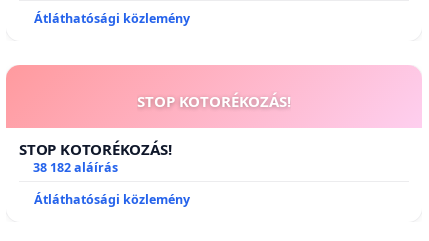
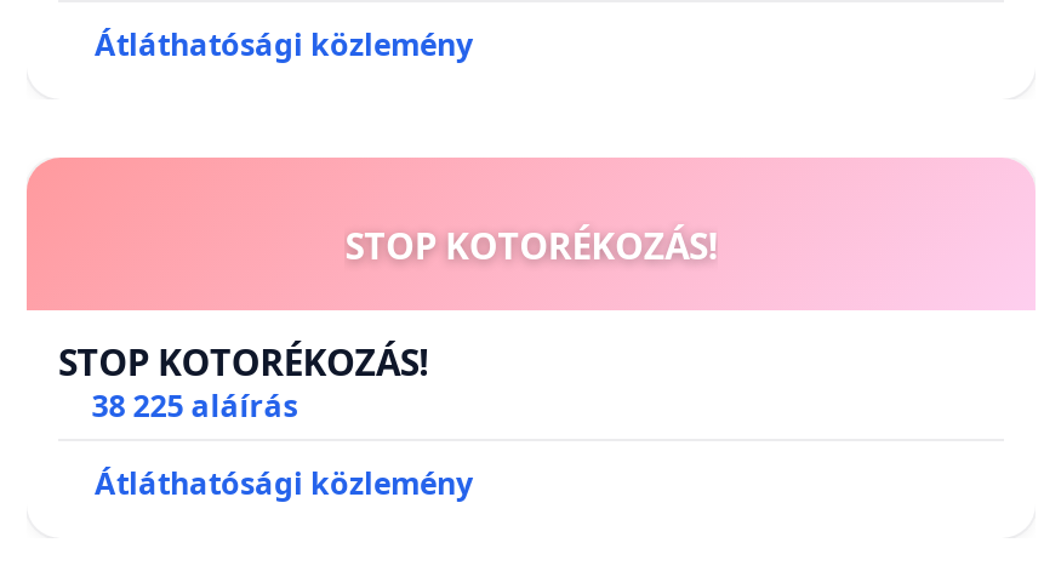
[33,159,118,176] 38 182 aláírás -> [92,386,298,427] 38 225 aláírás

